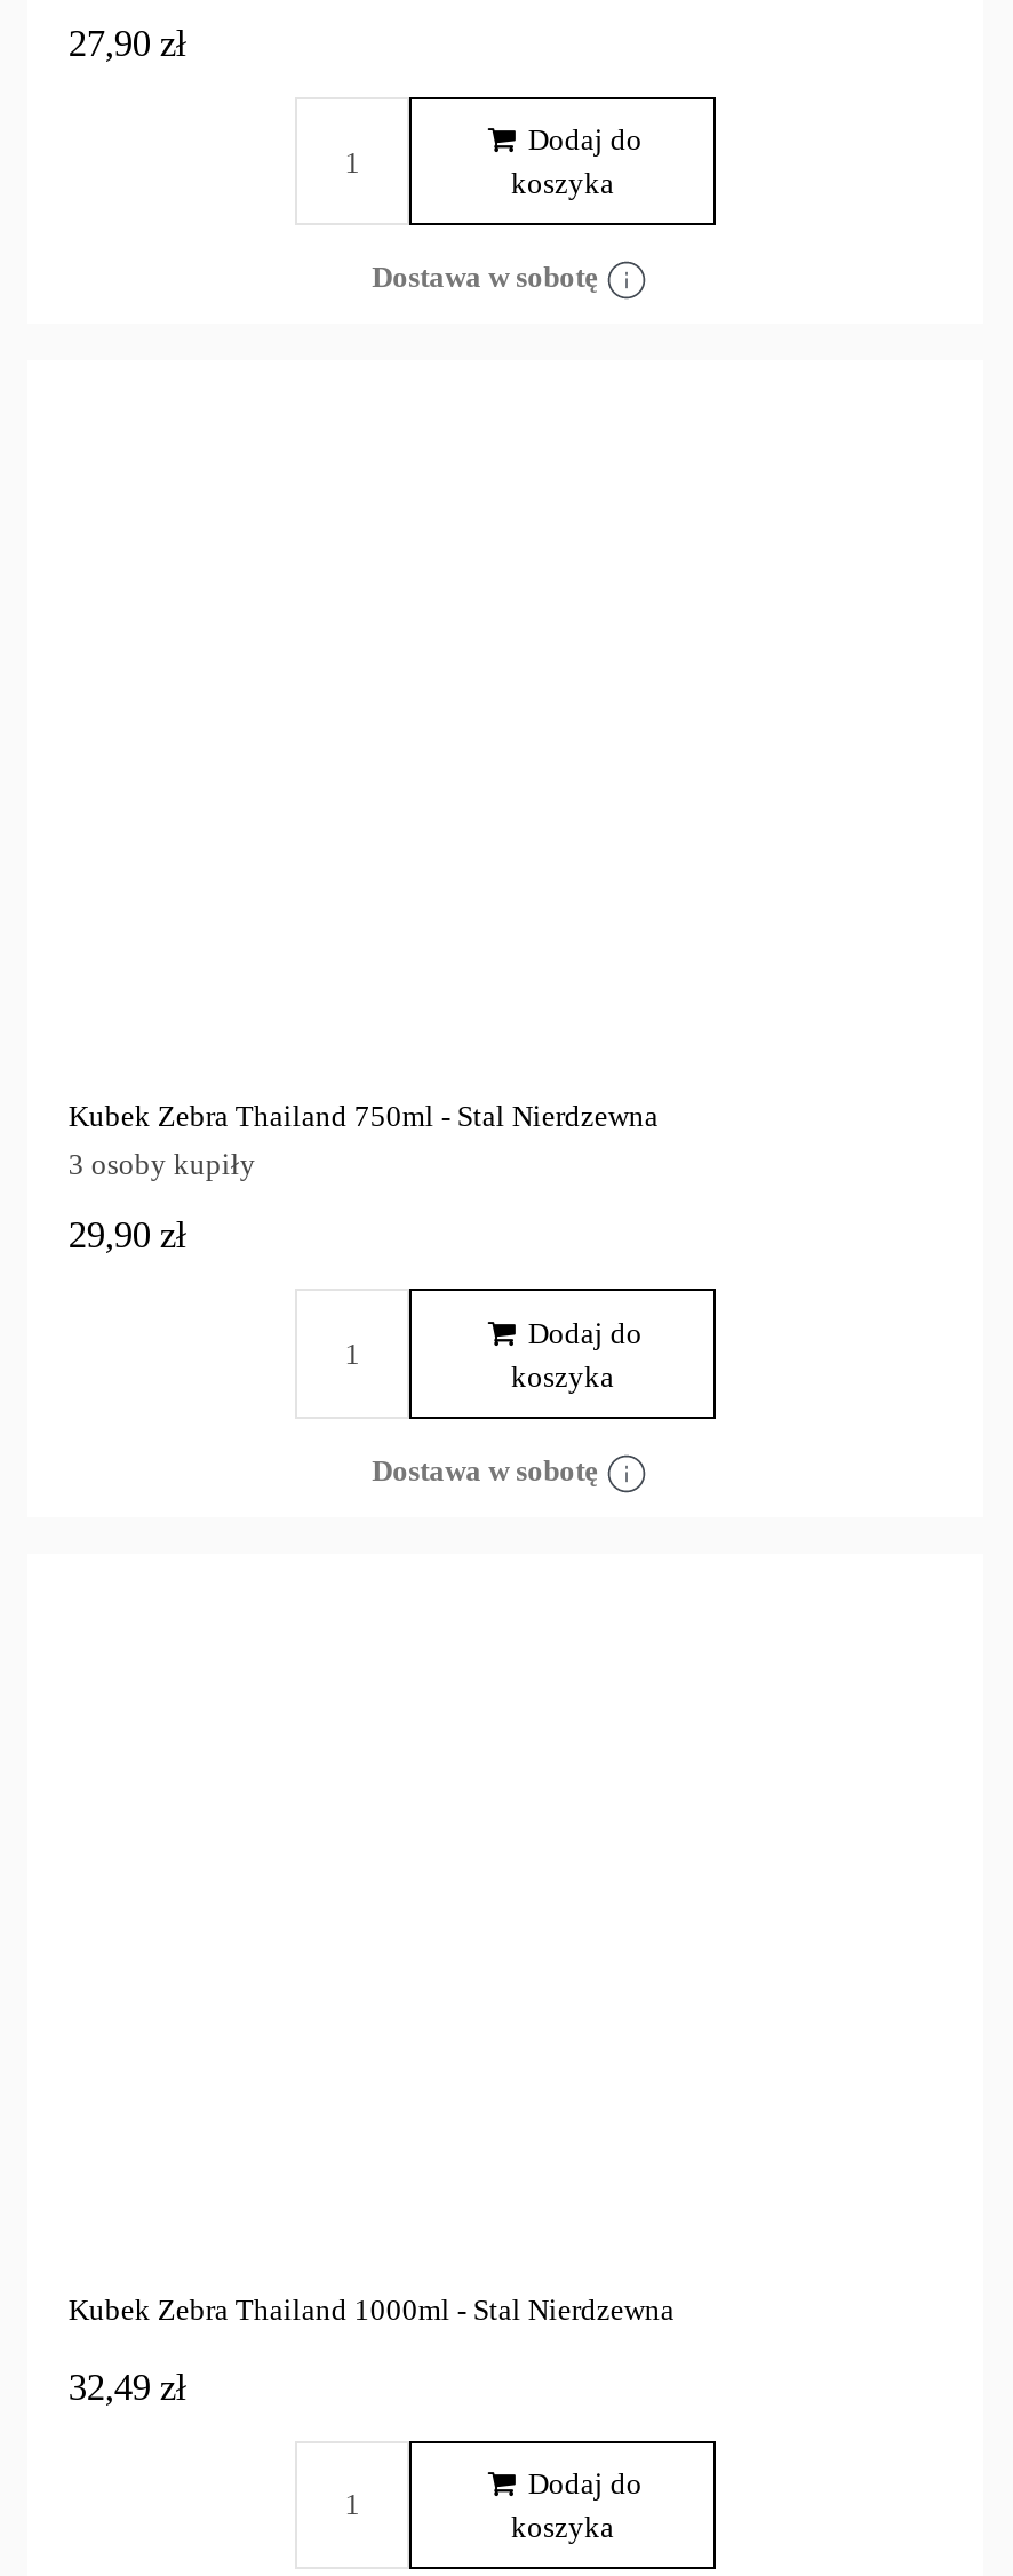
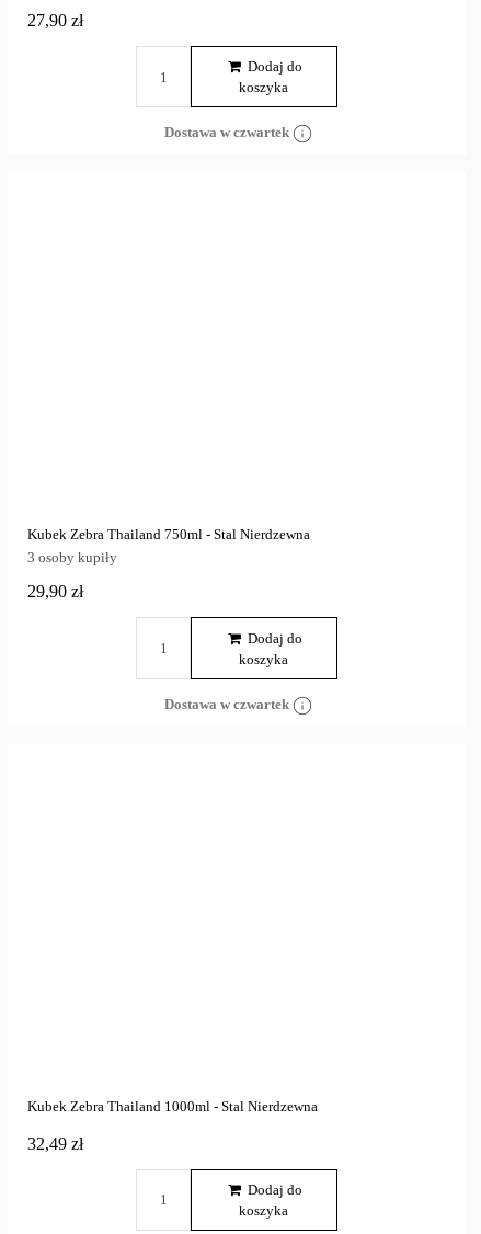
[372,260,605,295] Dostawa w sobotę -> [164,124,293,141] Dostawa w czwartek
[372,1453,605,1487] Dostawa w sobotę -> [164,696,293,712] Dostawa w czwartek

